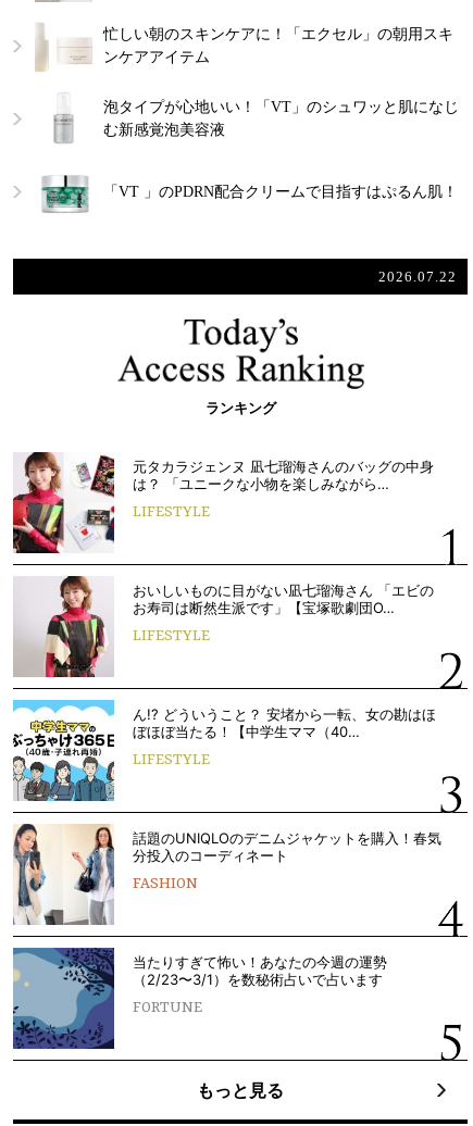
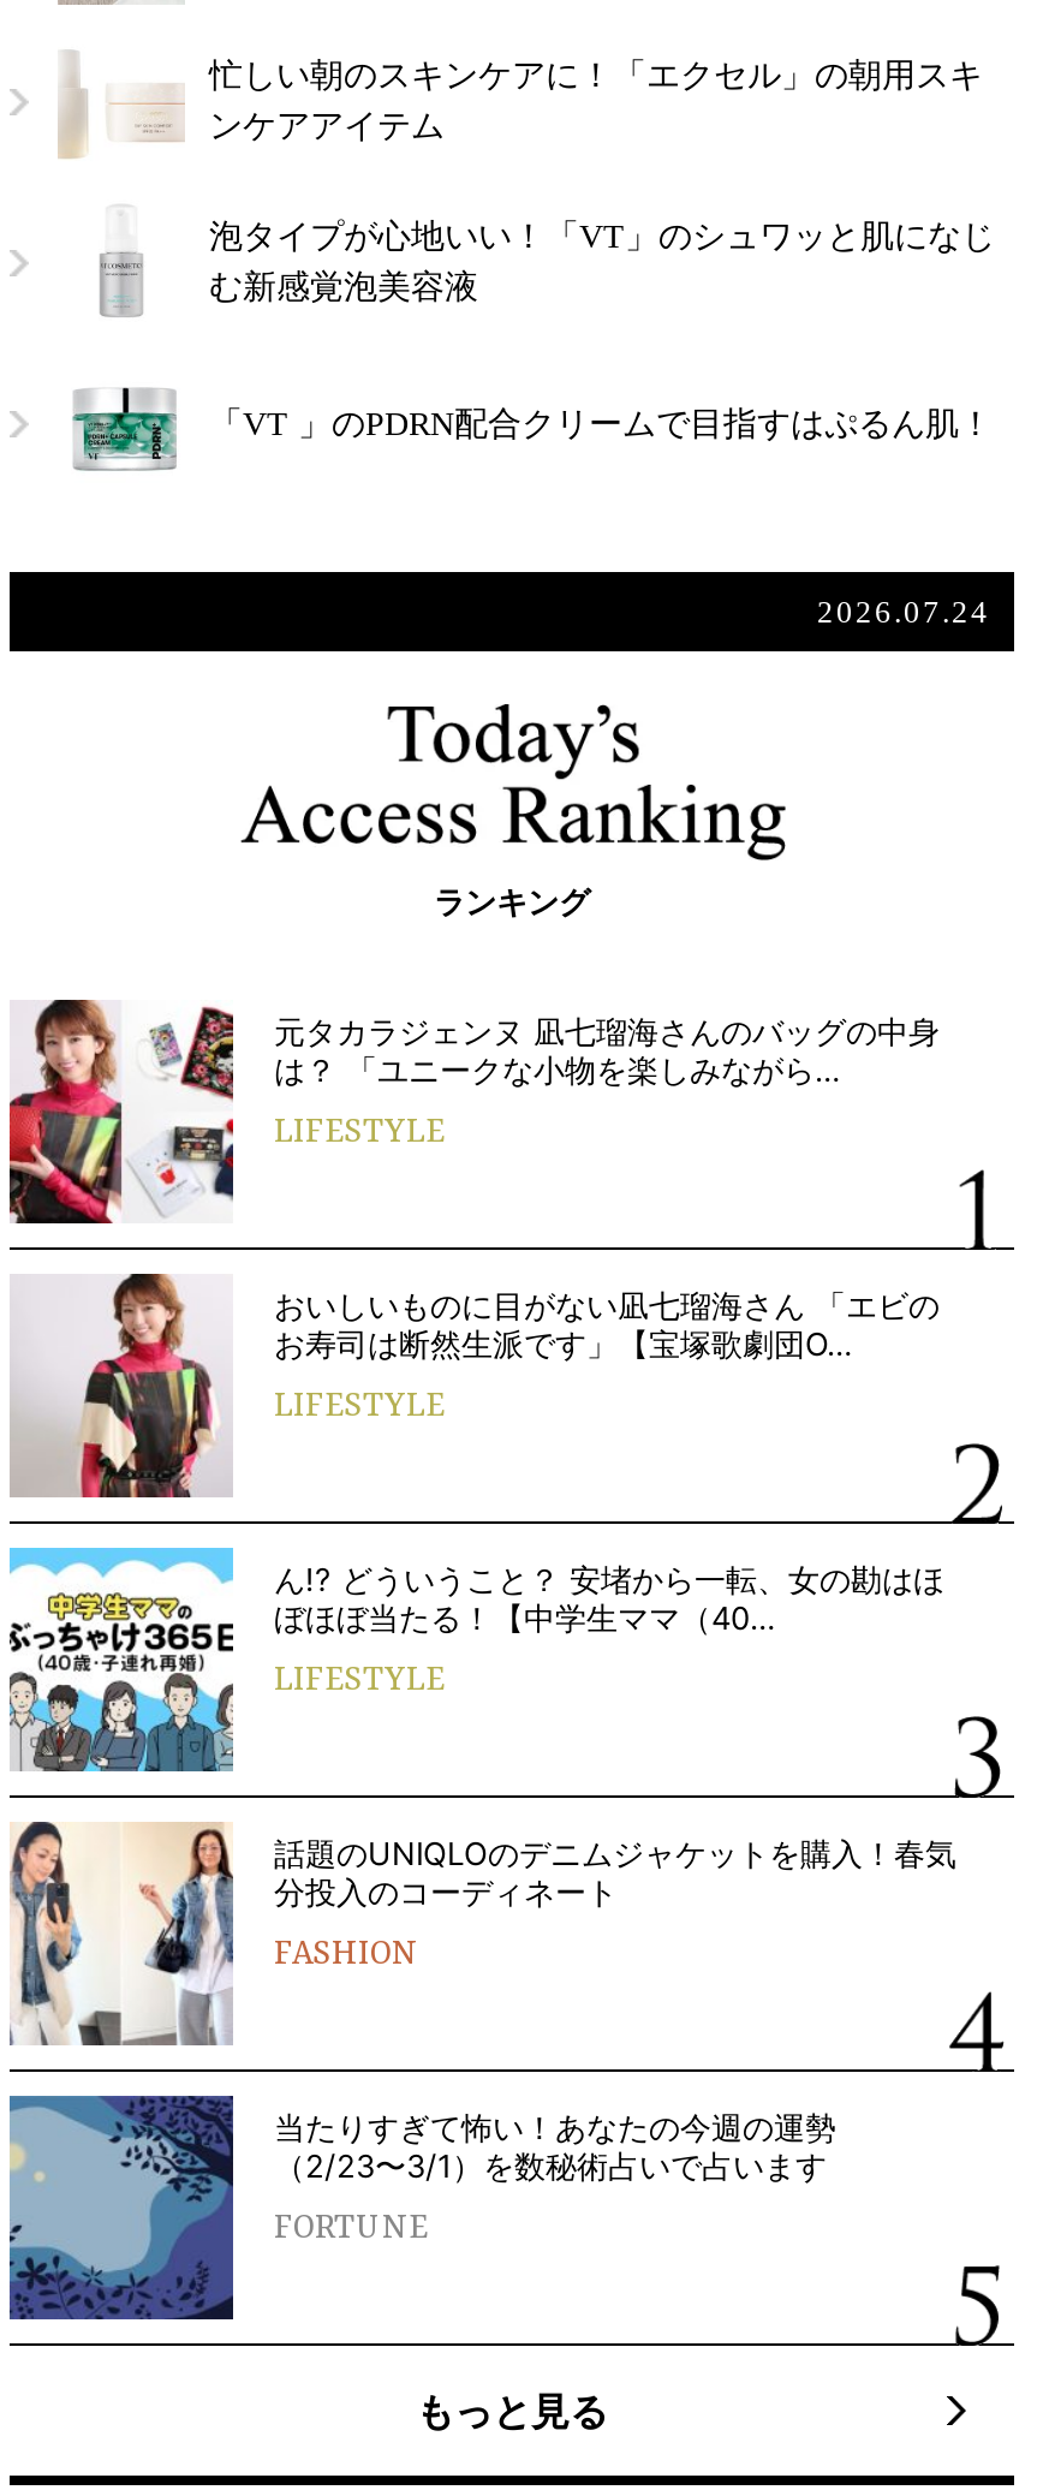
[378,268,457,284] 2026.07.22 -> [817,592,990,629] 2026.07.24

